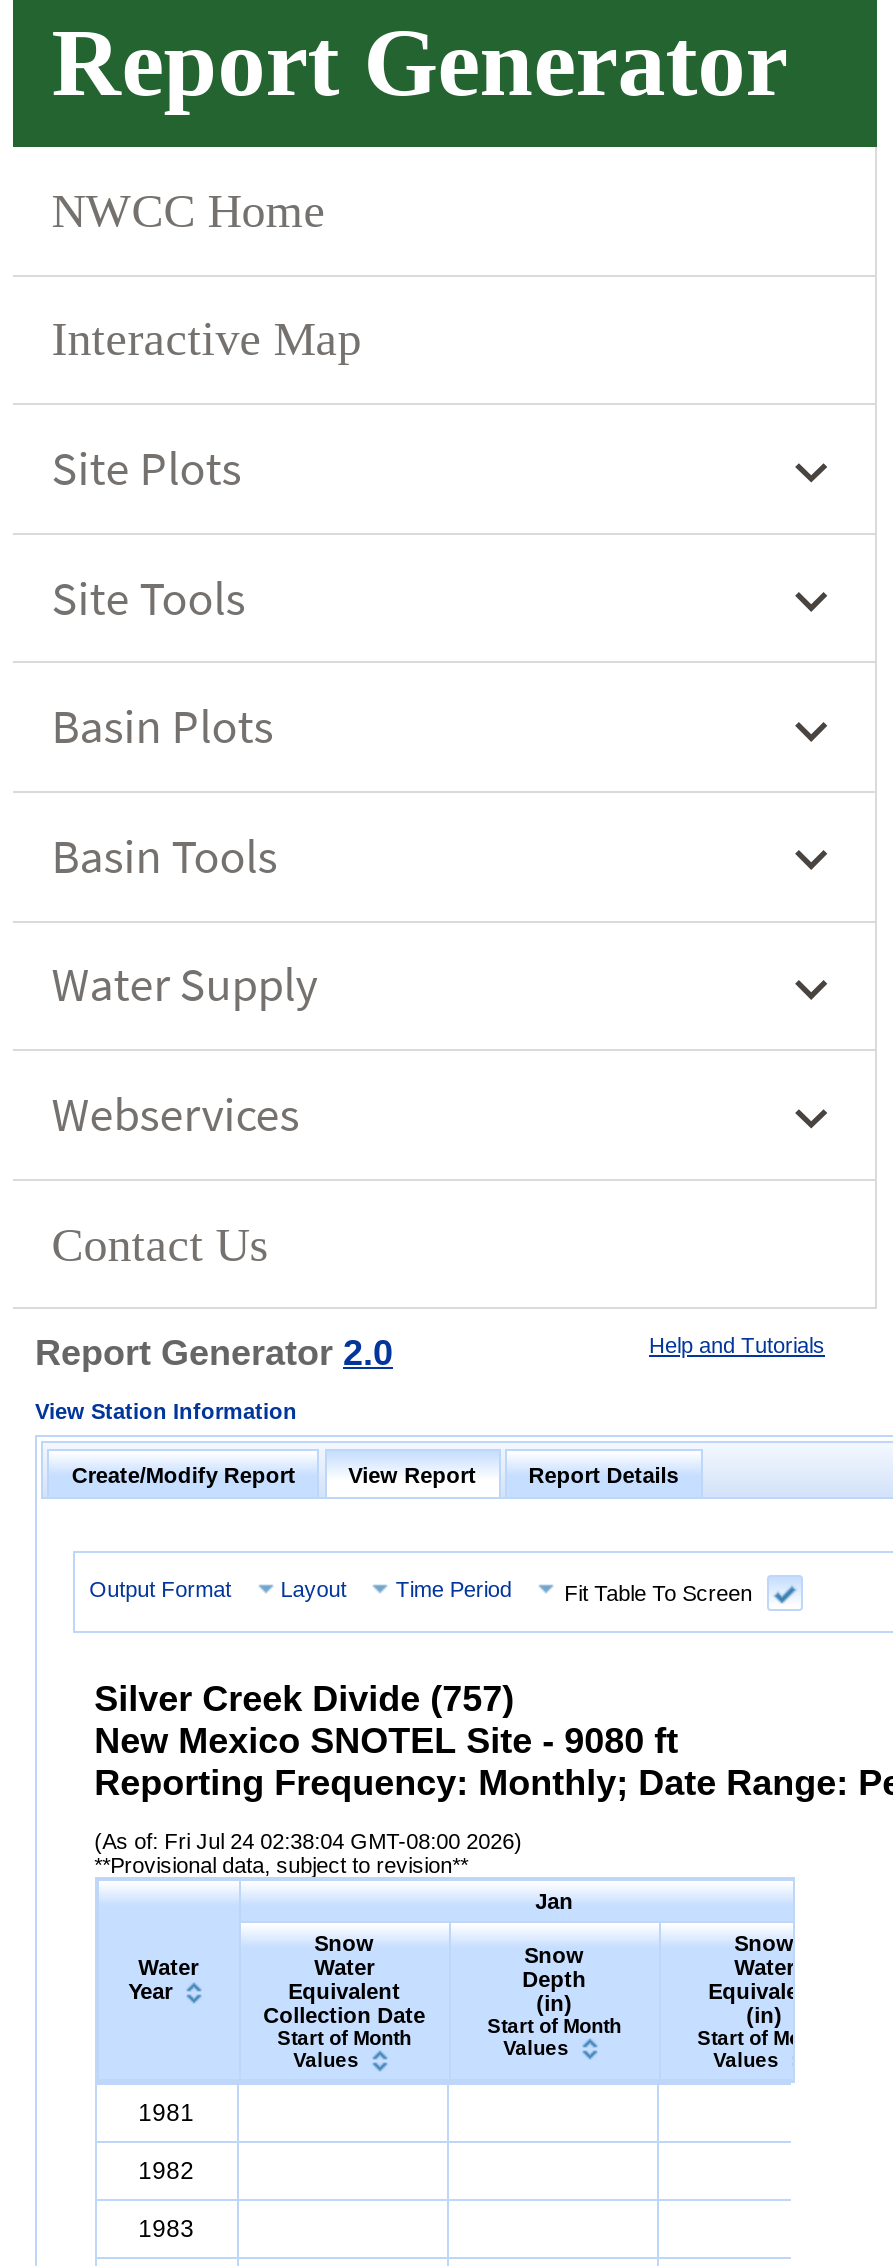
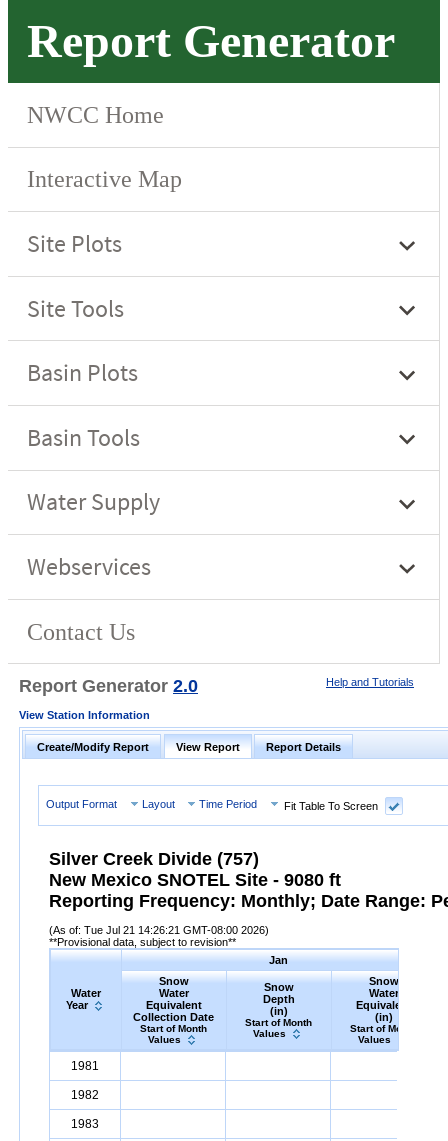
[94,1829,522,1853] (As of: Fri Jul 24 02:38:04 GMT-08:00 2026) -> [49,924,269,936] (As of: Tue Jul 21 14:26:21 GMT-08:00 2026)

